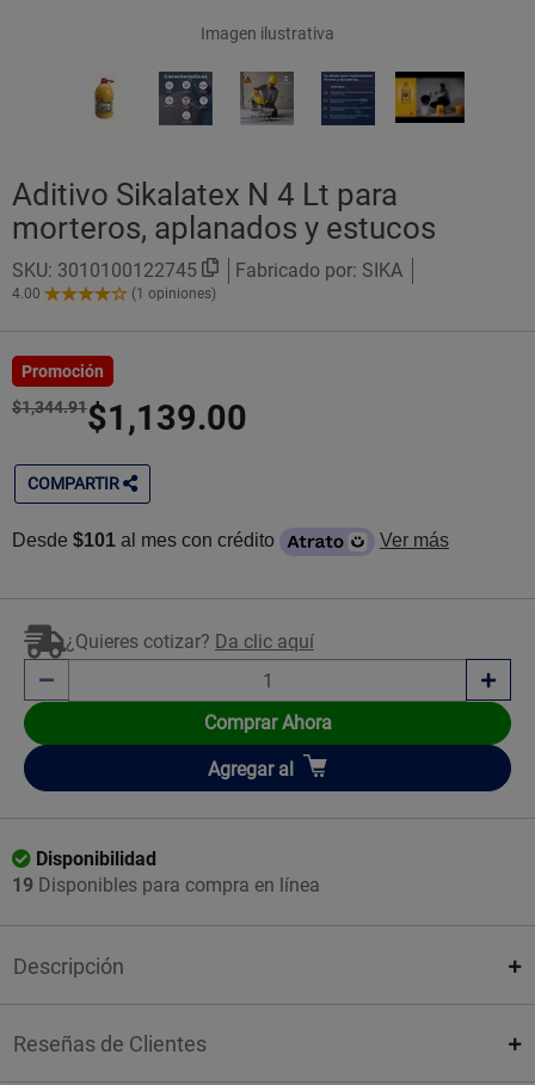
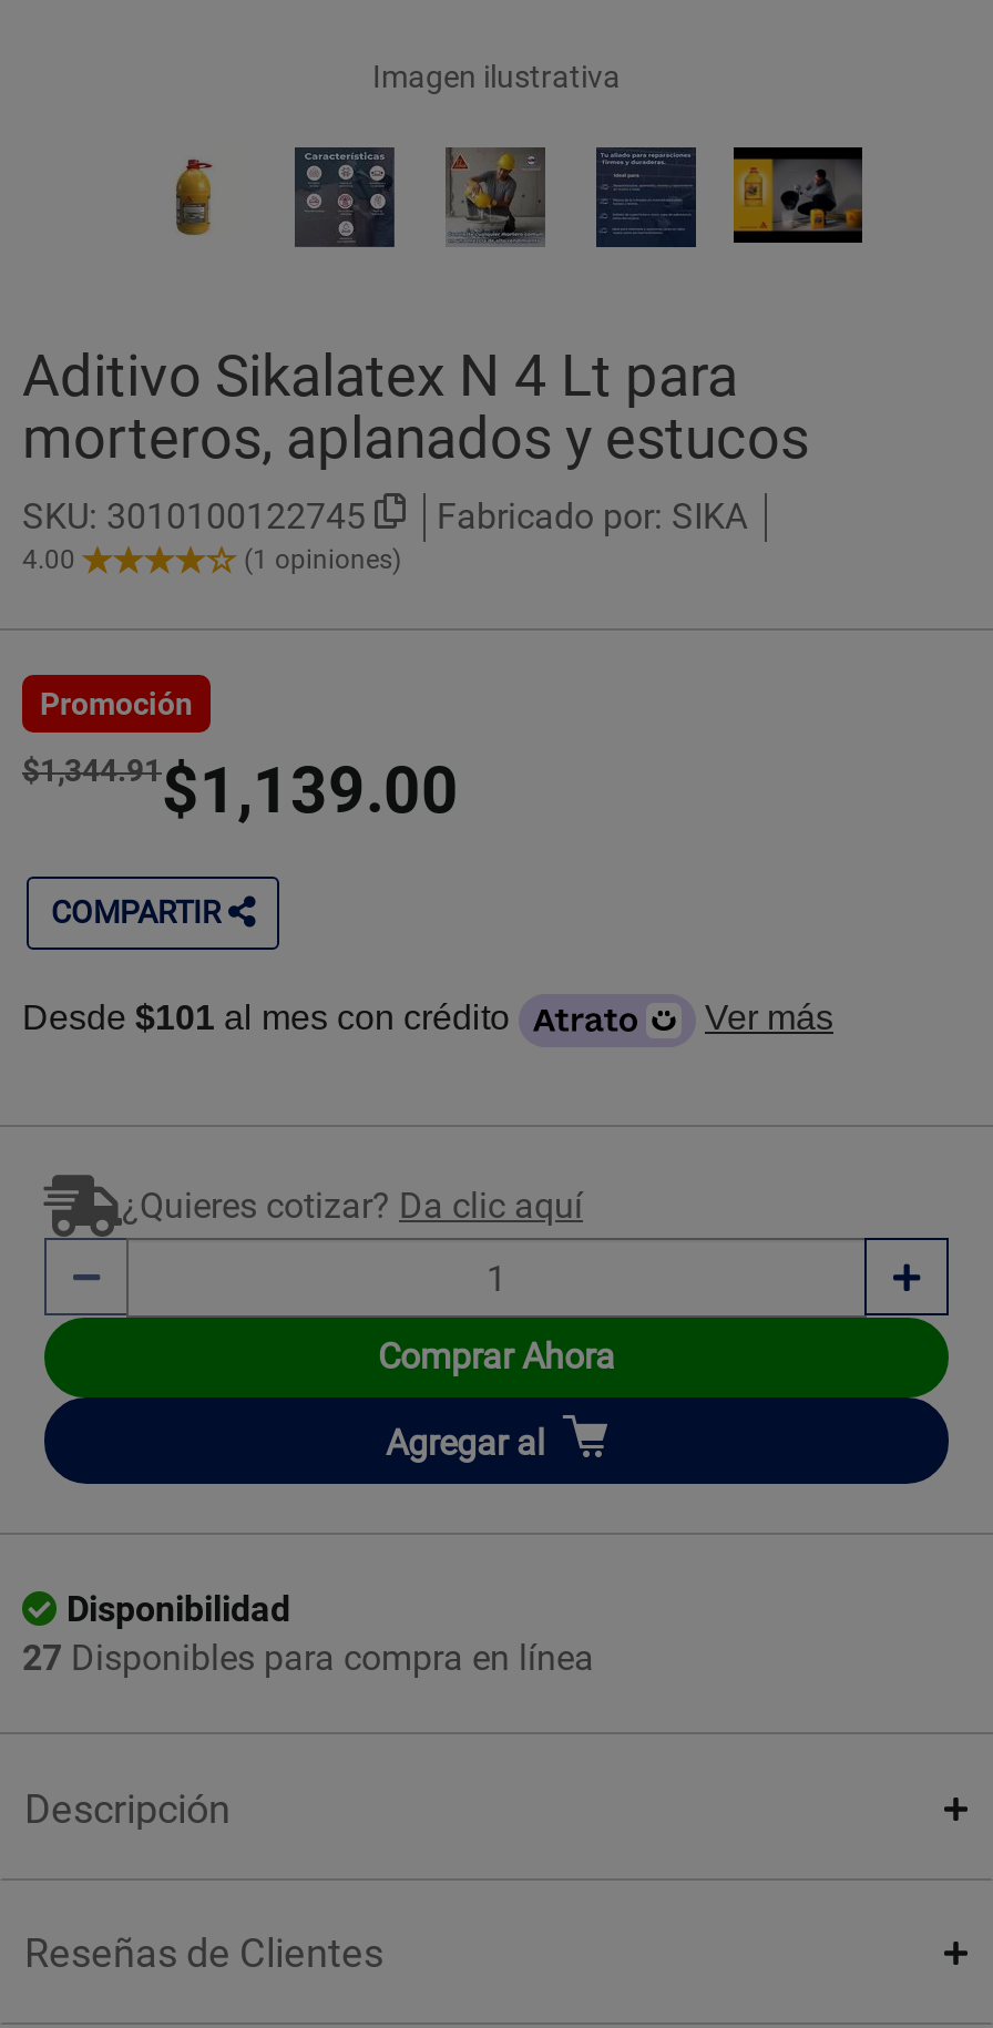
[12,874,320,896] 19 Disponibles para compra en línea -> [22,1637,594,1679] 27 Disponibles para compra en línea

